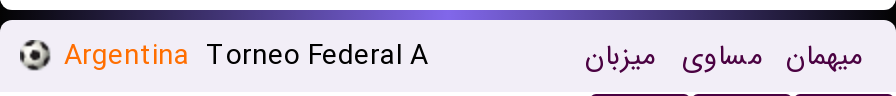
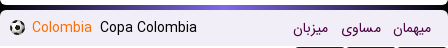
[64,34,428,78] Argentina Torneo Federal A -> [32,17,197,39] Colombia Copa Colombia

